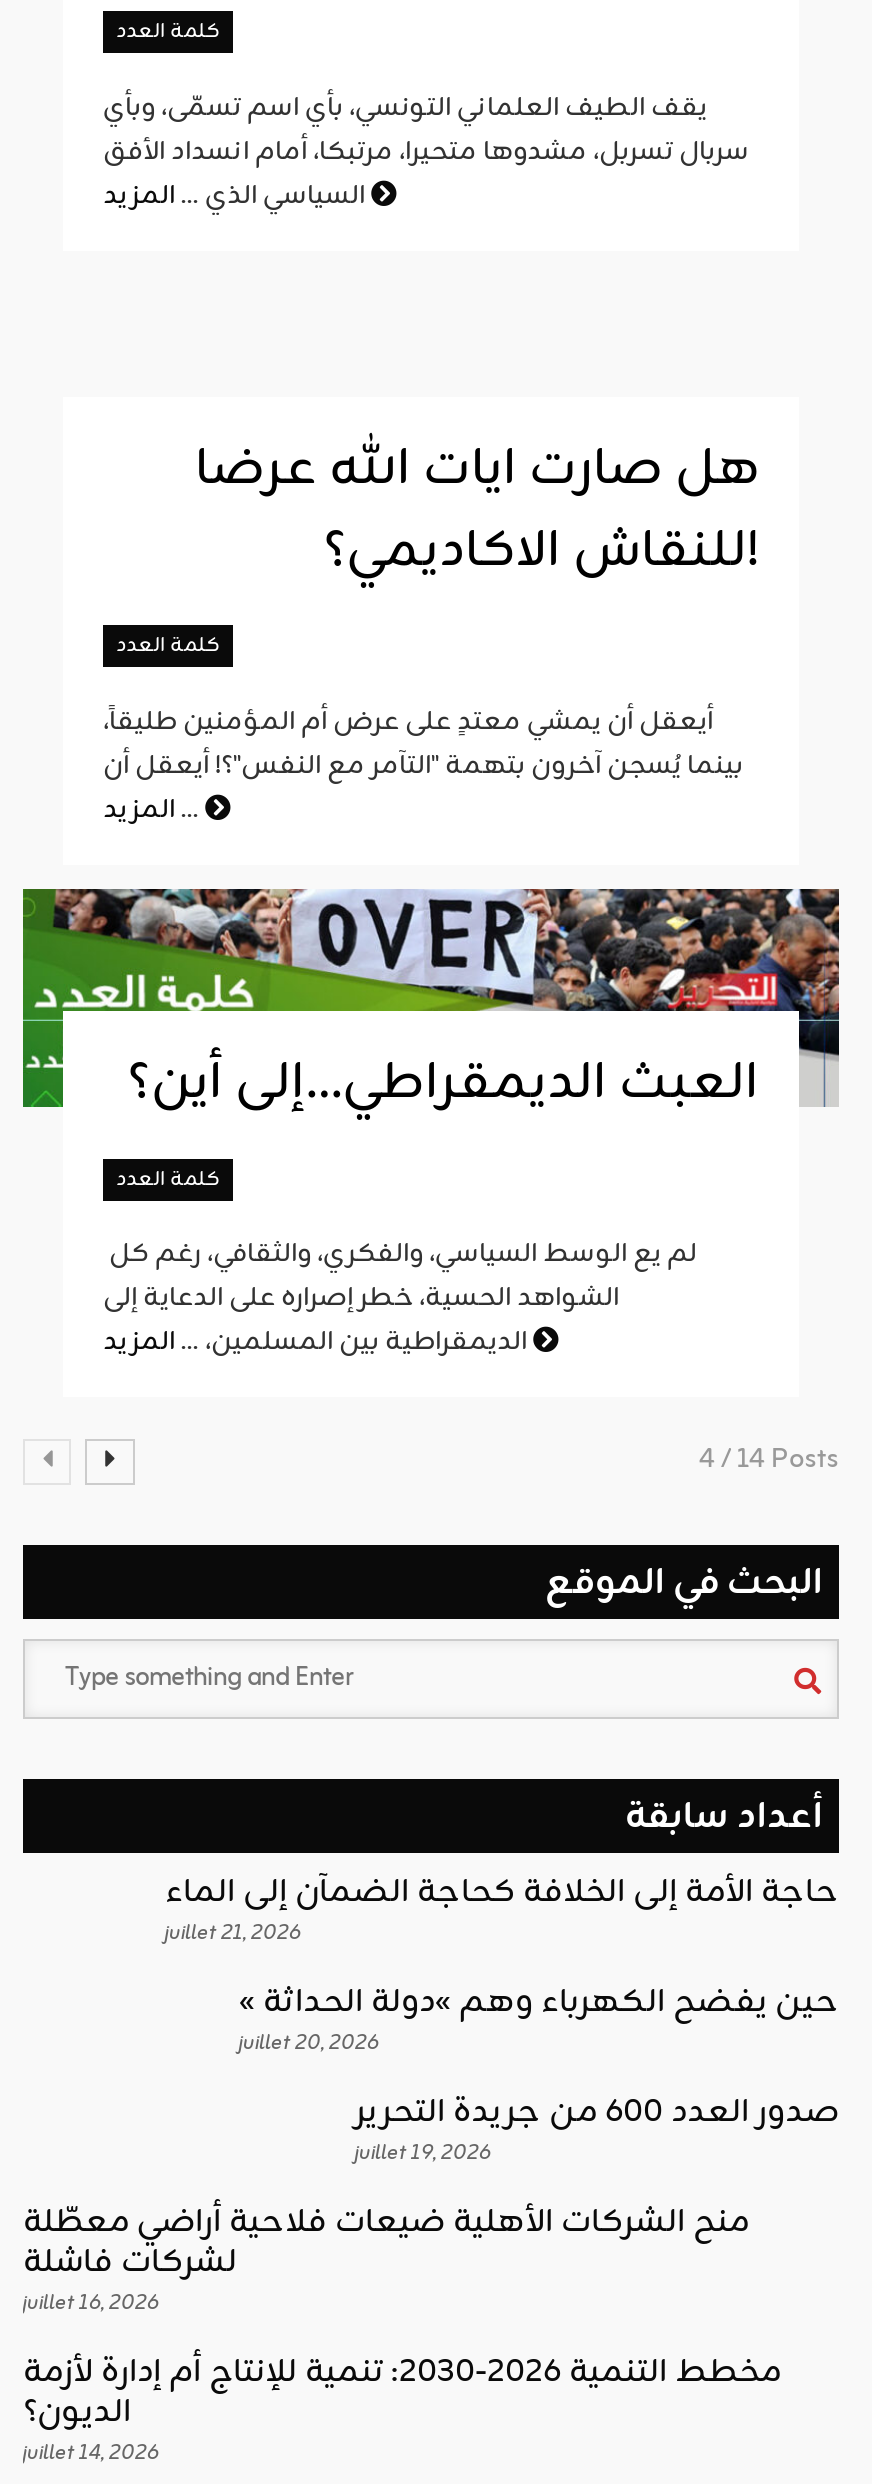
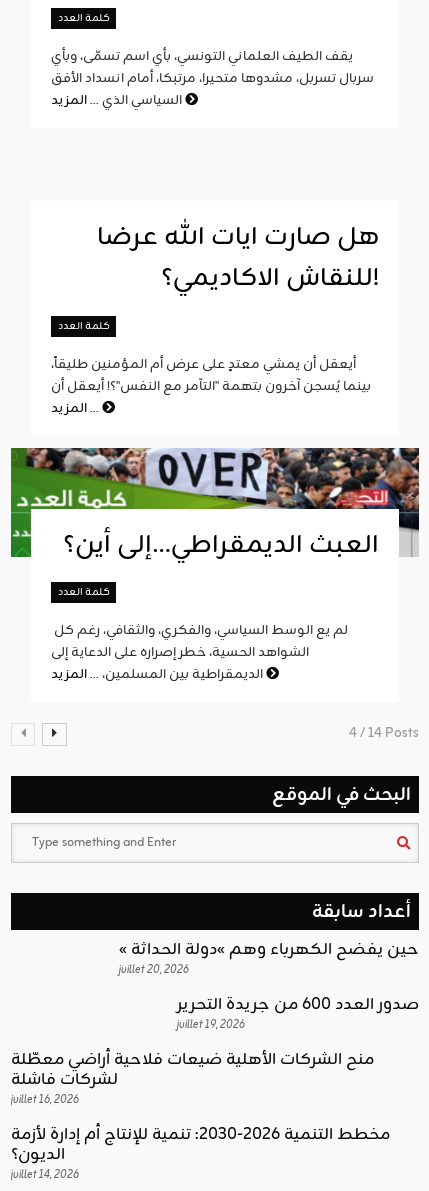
[165,1868,839,1952] حاجة الأمة إلى الخلافة كحاجة الضمآن إلى الماء | juillet 21, 2026 -> none

